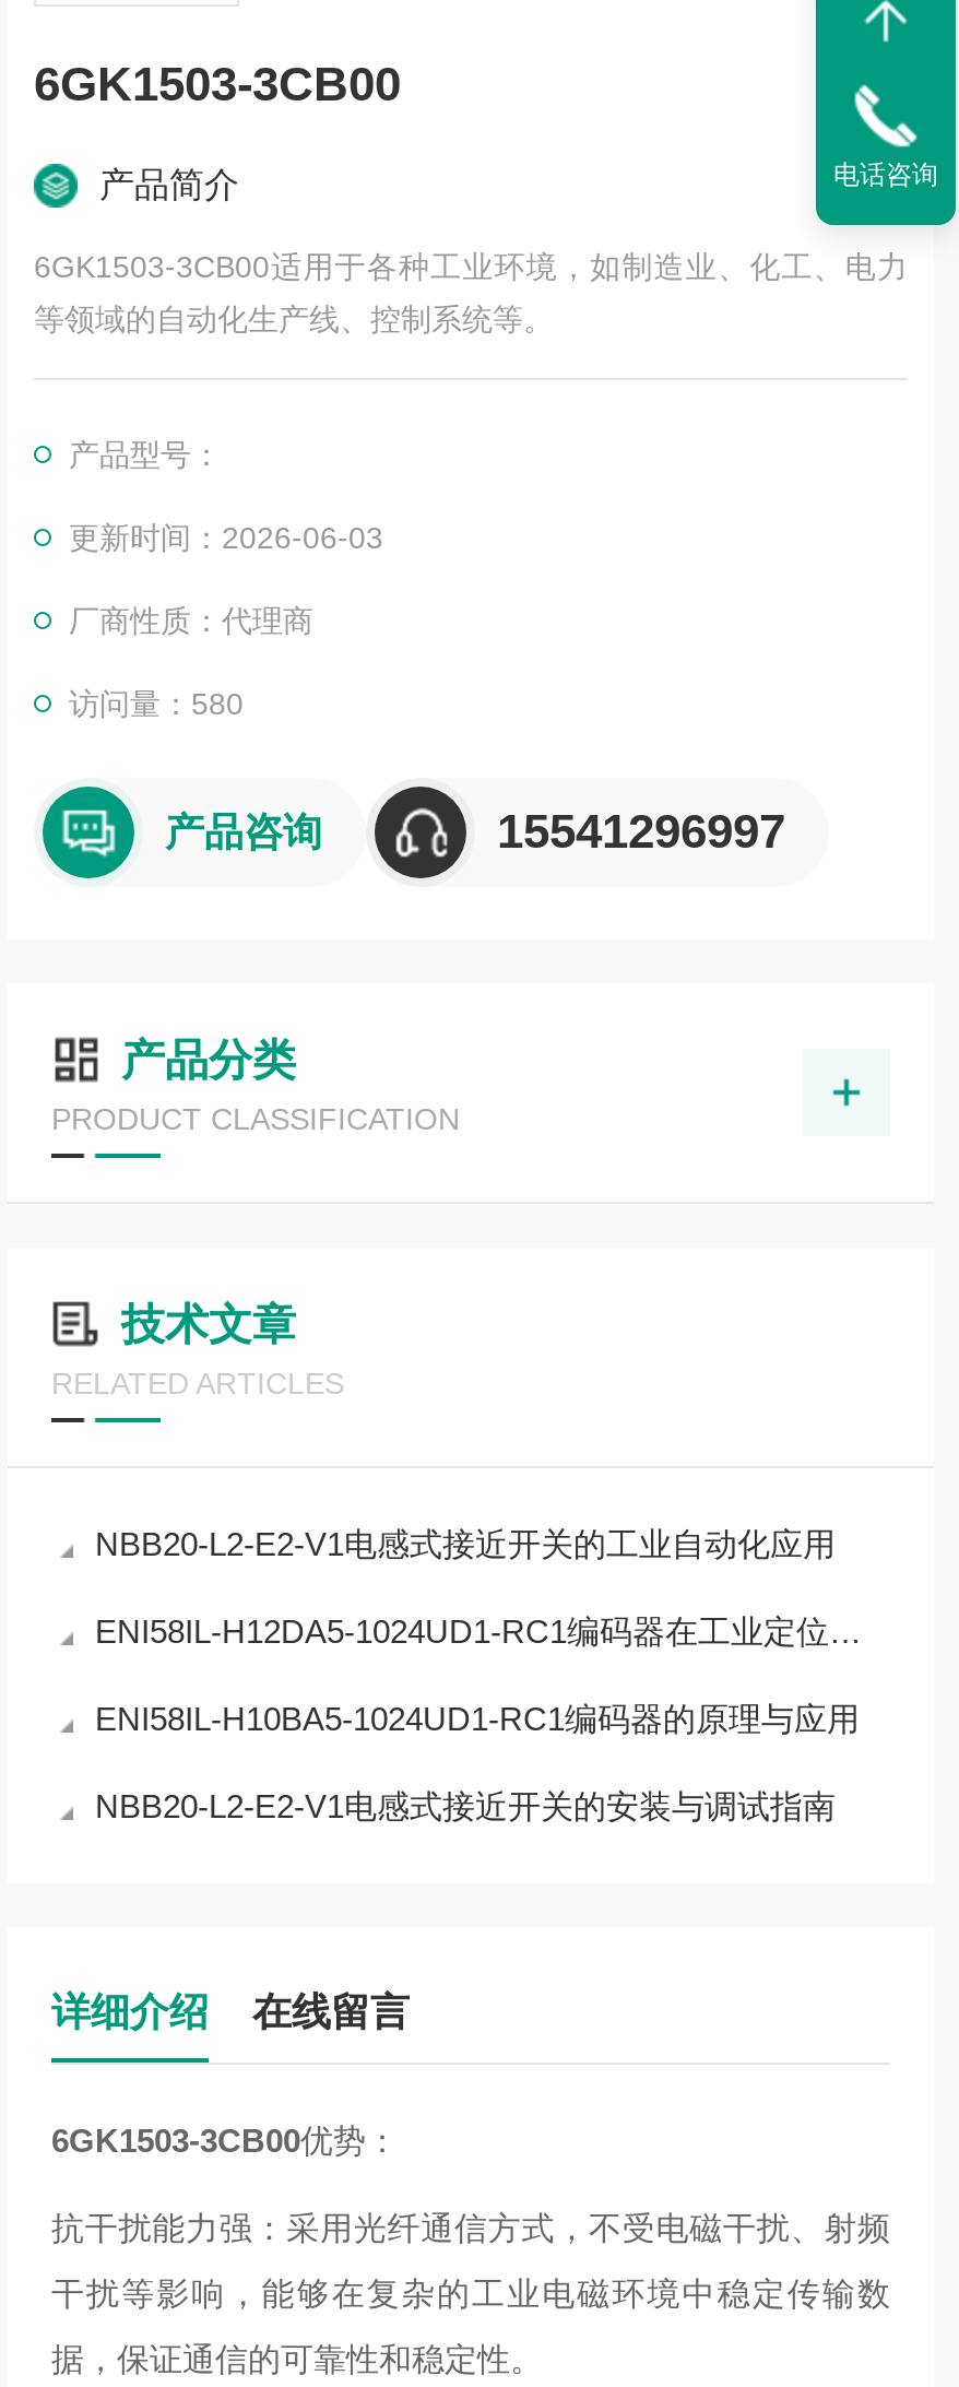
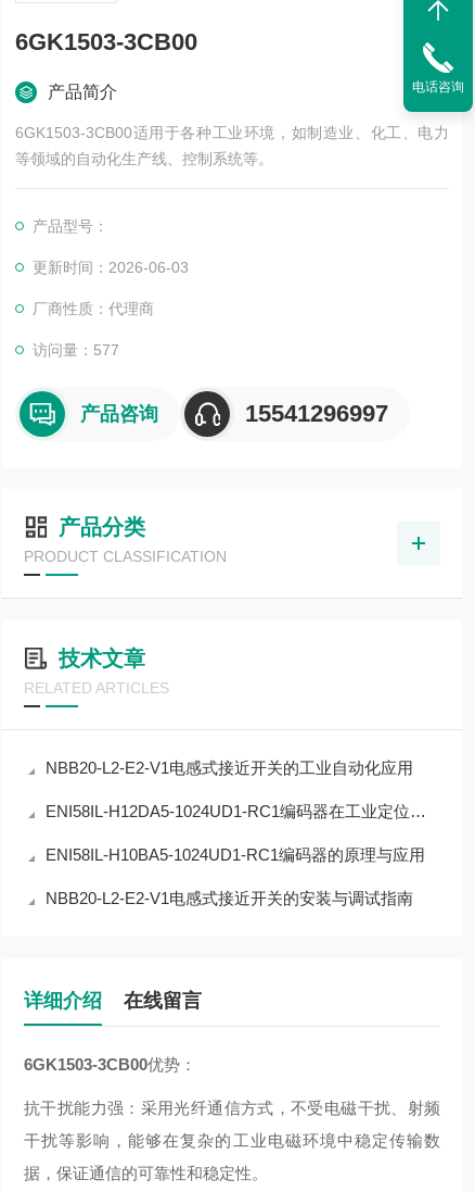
[69,686,244,721] 访问量：580 -> [33,341,119,359] 访问量：577

